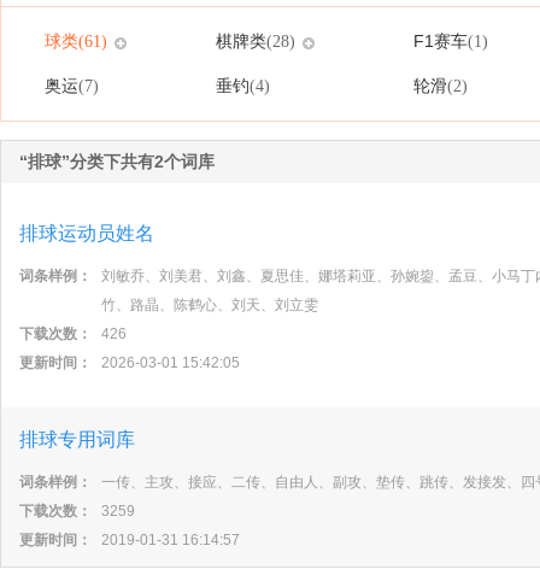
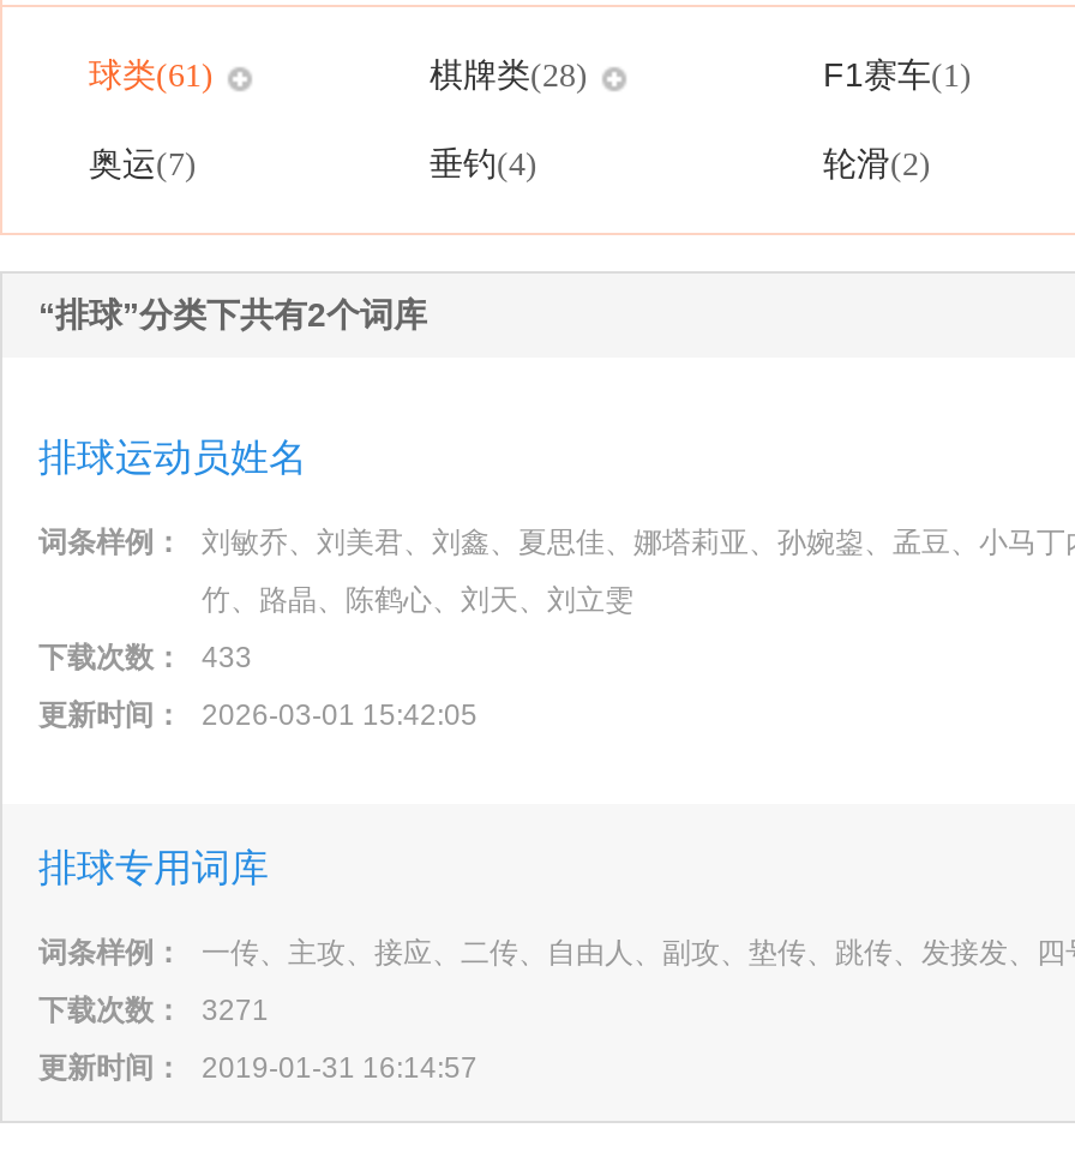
[19,325,127,342] 下载次数： 426 -> [38,641,252,674] 下载次数： 433
[19,503,135,520] 下载次数： 3259 -> [38,994,269,1027] 下载次数： 3271

